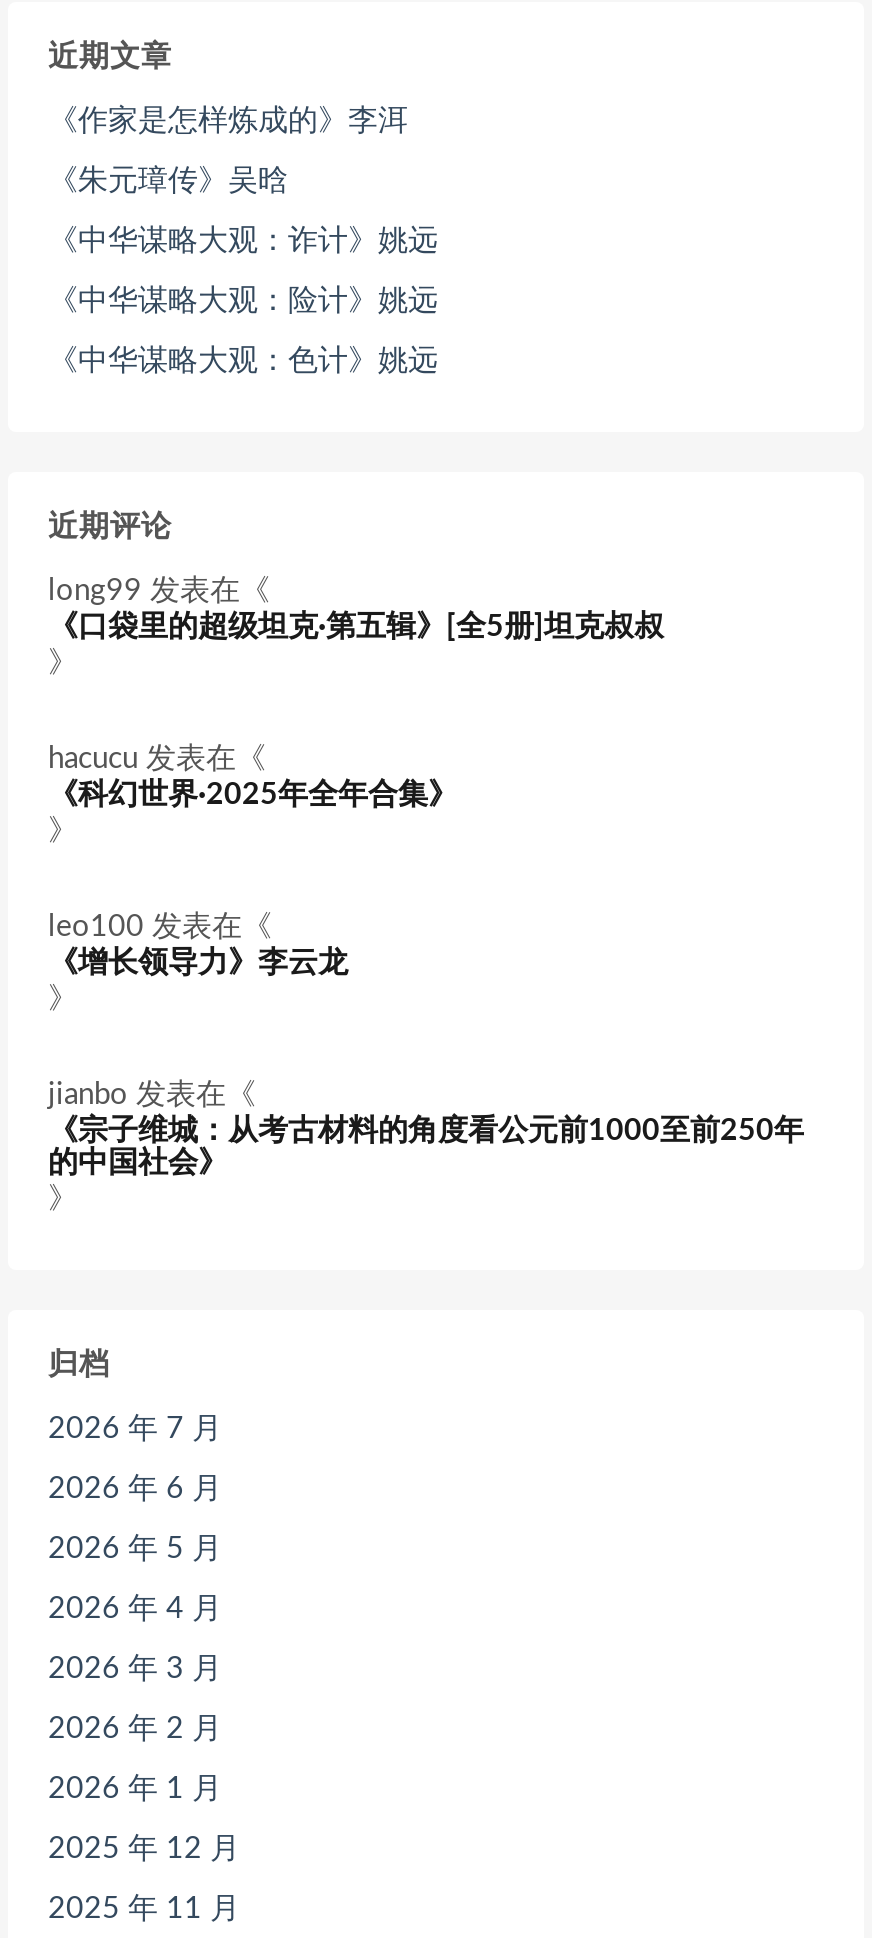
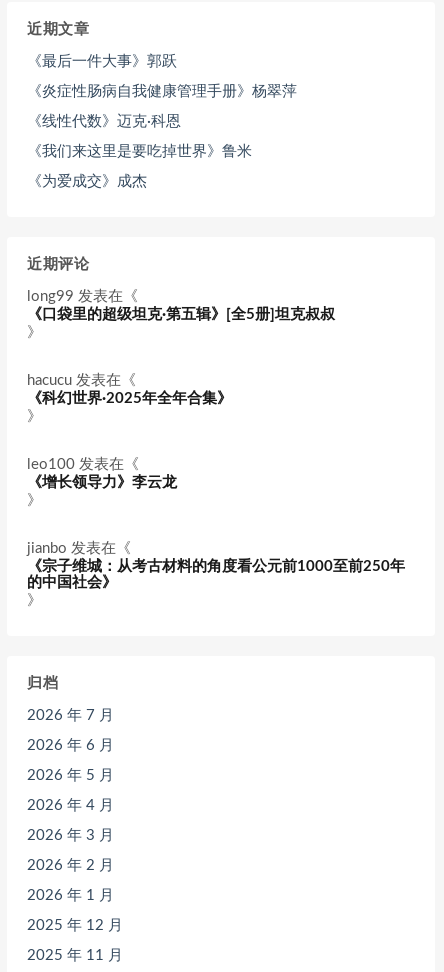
[48,105,408,135] 《作家是怎样炼成的》李洱 -> [27,54,177,69] 《最后一件大事》郭跃
[48,165,288,195] 《朱元璋传》吴晗 -> [27,84,297,99] 《炎症性肠病自我健康管理手册》杨翠萍
[48,225,438,255] 《中华谋略大观：诈计》姚远 -> [27,114,181,129] 《线性代数》迈克·科恩
[48,285,438,315] 《中华谋略大观：险计》姚远 -> [27,144,252,159] 《我们来这里是要吃掉世界》鲁米
[48,345,438,375] 《中华谋略大观：色计》姚远 -> [27,174,147,189] 《为爱成交》成杰

